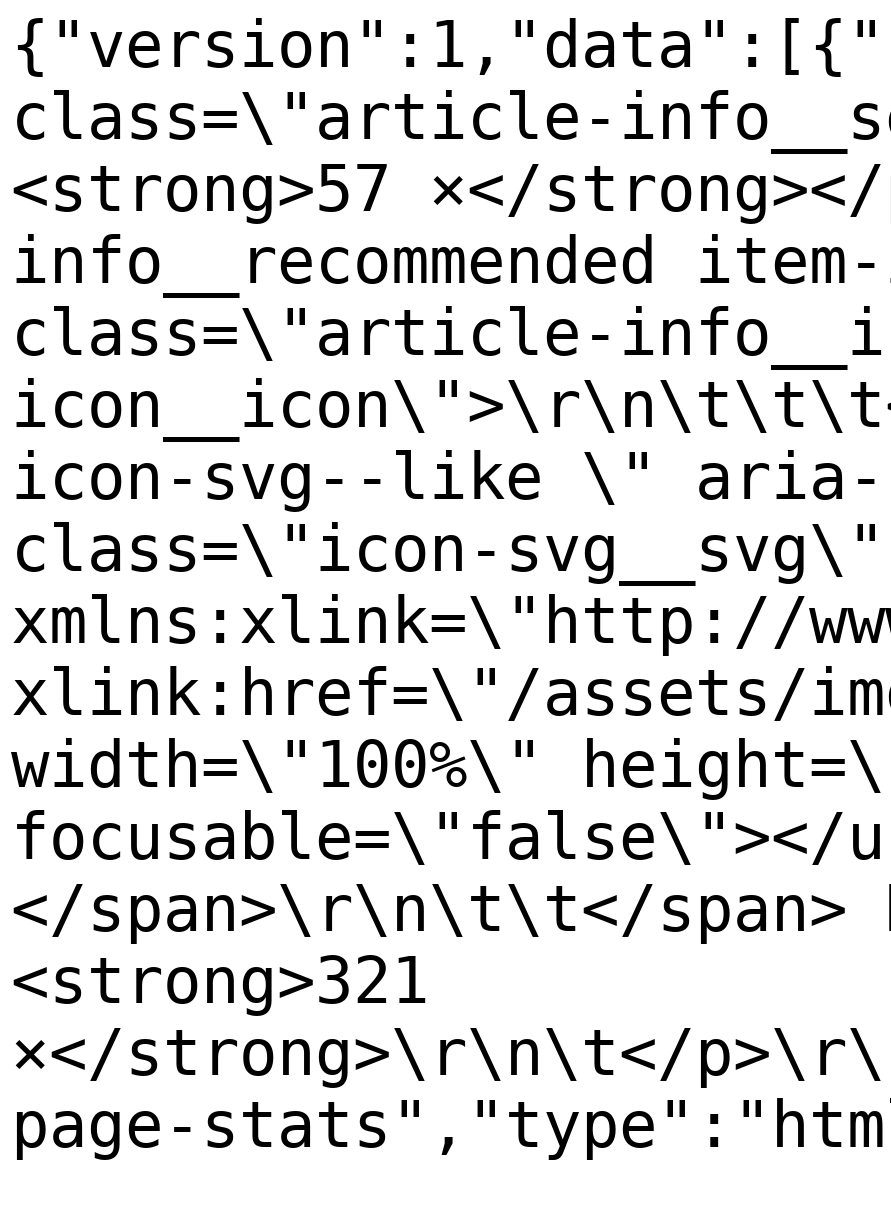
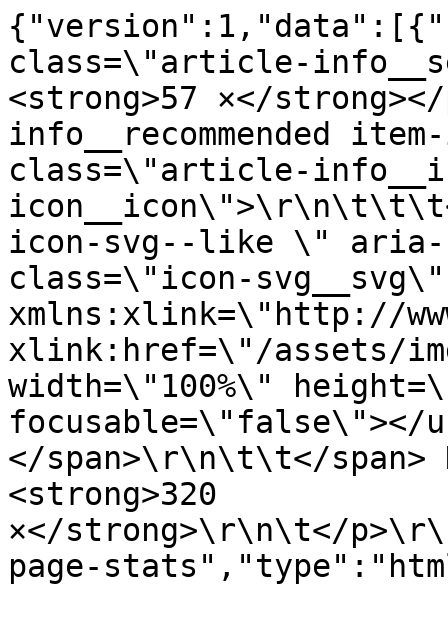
[11,945,429,1017] <strong>321 -> [8,476,217,512] <strong>320

